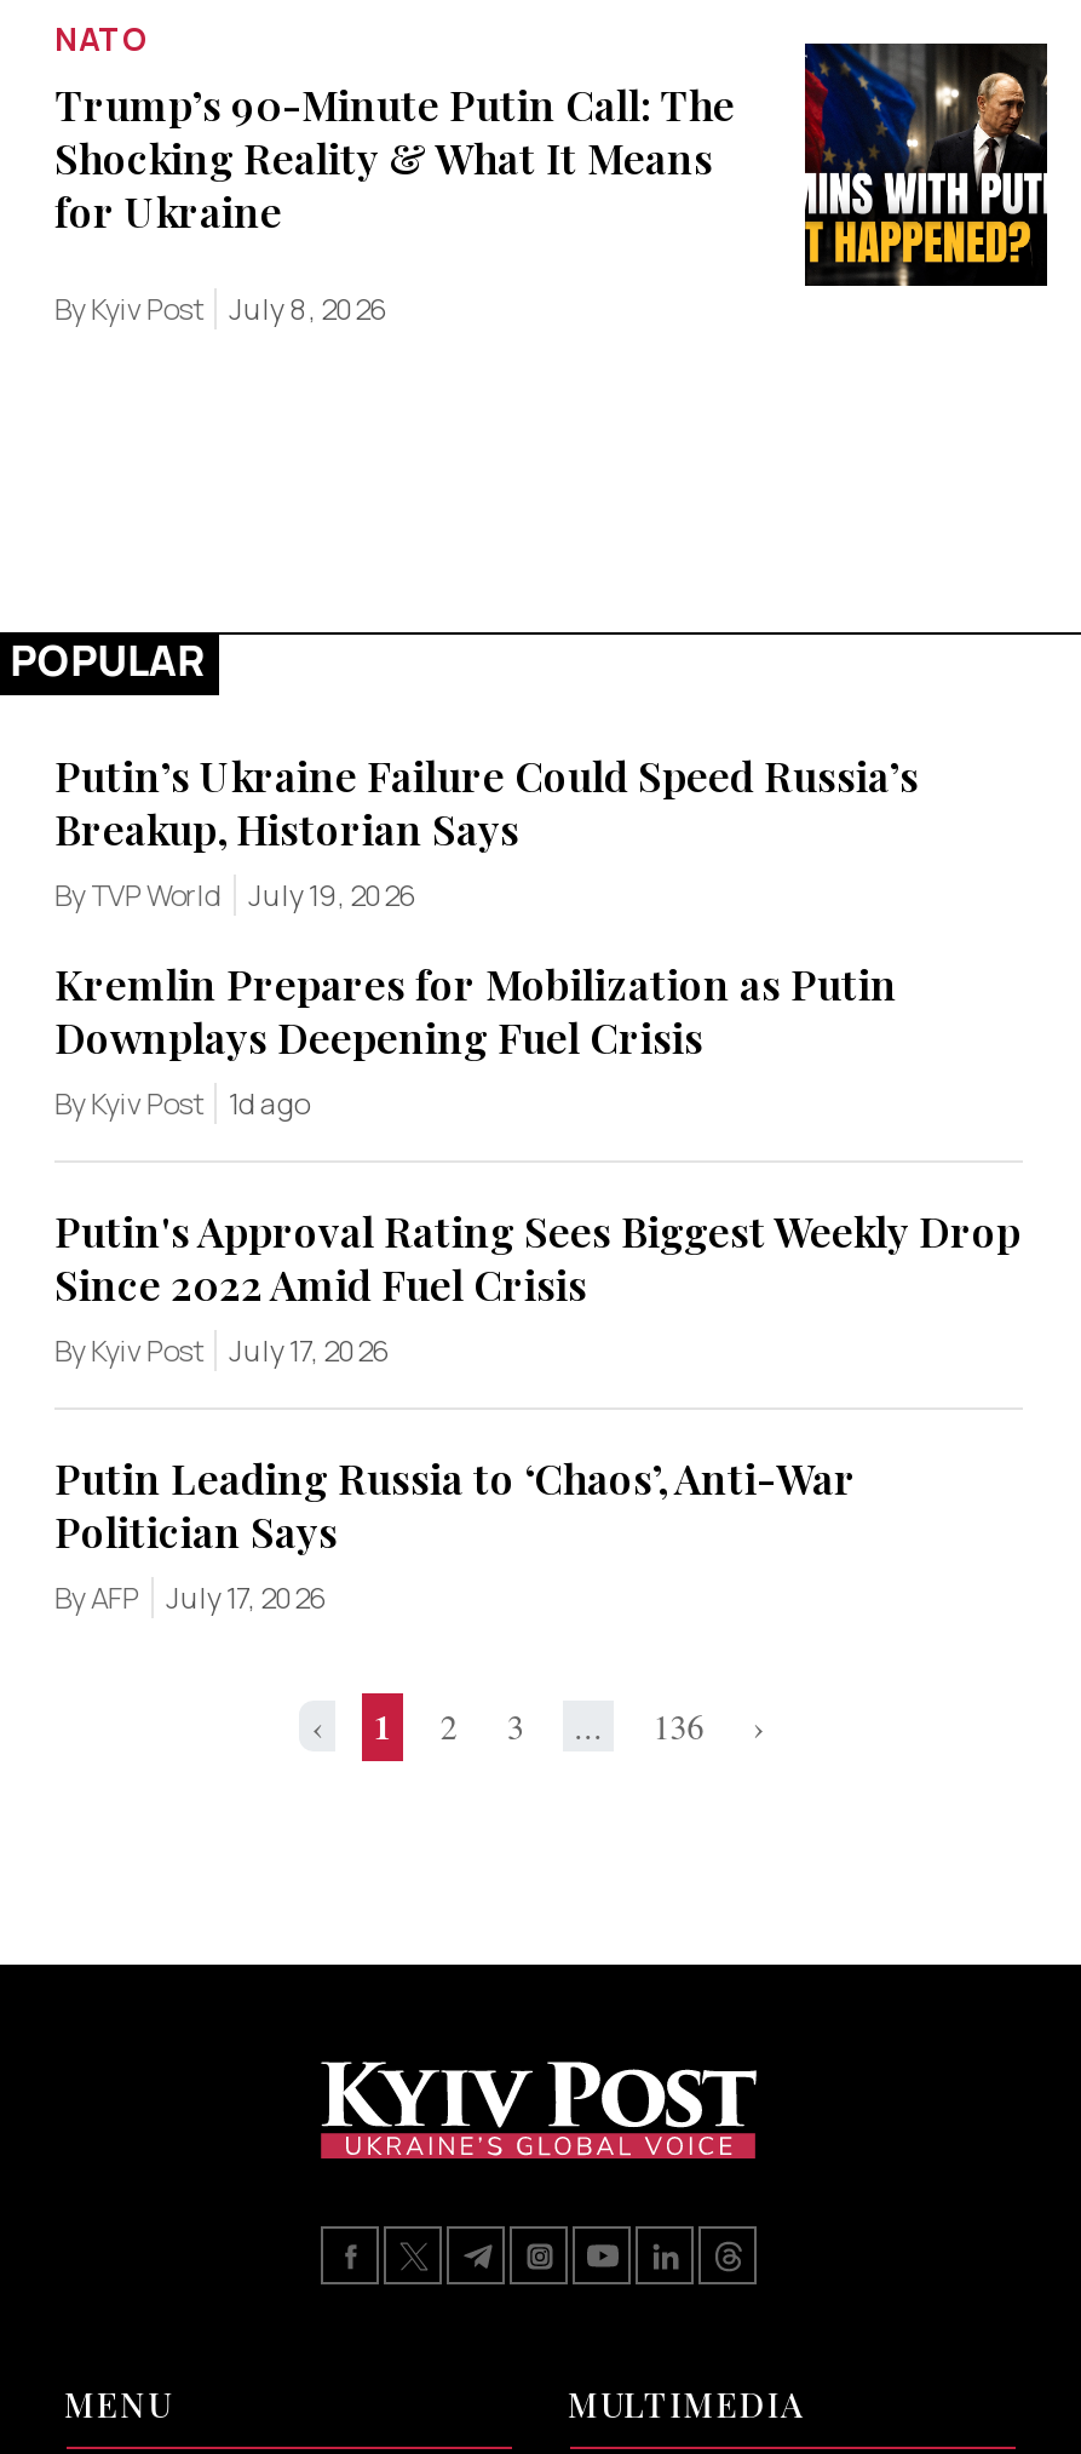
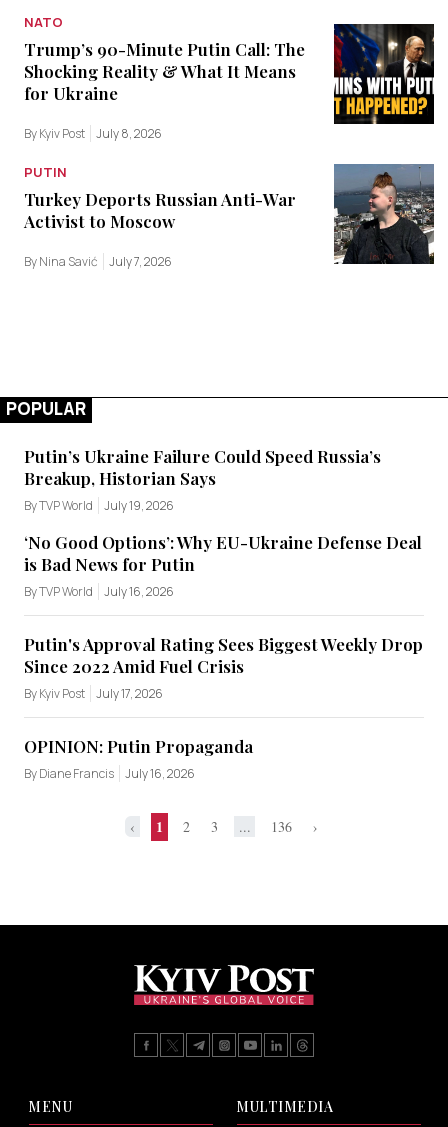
none -> [24,163,435,270] [image] | PUTIN | Turkey Deports Russian Anti-War | Activist to Moscow | By Nina Savić | July 7, 2026
moved [10,632,919,916] -> [6,397,381,514]: POPULAR | Putin’s Ukraine Failure Could Speed Russia’s | Breakup, Historian Says | By TVP World | July 19, 2026
[54,957,897,1124] Kremlin Prepares for Mobilization as Putin | Downplays Deepening Fuel Crisis | By Kyiv Post | 1d ago -> [24,531,422,600] ‘No Good Options’: Why EU-Ukraine Defense Deal | is Bad News for Putin | By TVP World | July 16, 2026
moved [54,1204,1020,1371] -> [24,633,423,702]: Putin's Approval Rating Sees Biggest Weekly Drop | Since 2022 Amid Fuel Crisis | By Kyiv Post | July 17, 2026
[54,1451,856,1618] Putin Leading Russia to ‘Chaos’, Anti-War | Politician Says | By AFP | July 17, 2026 -> [24,735,253,782] OPINION: Putin Propaganda | By Diane Francis | July 16, 2026

